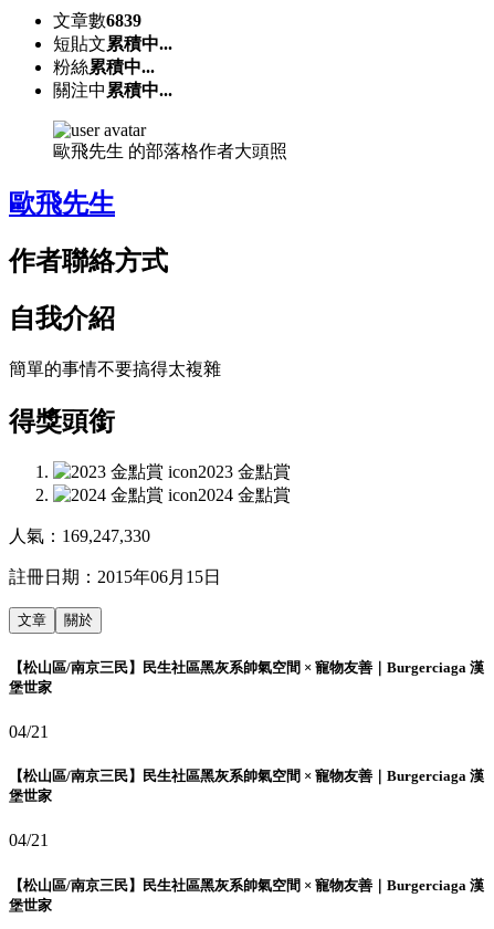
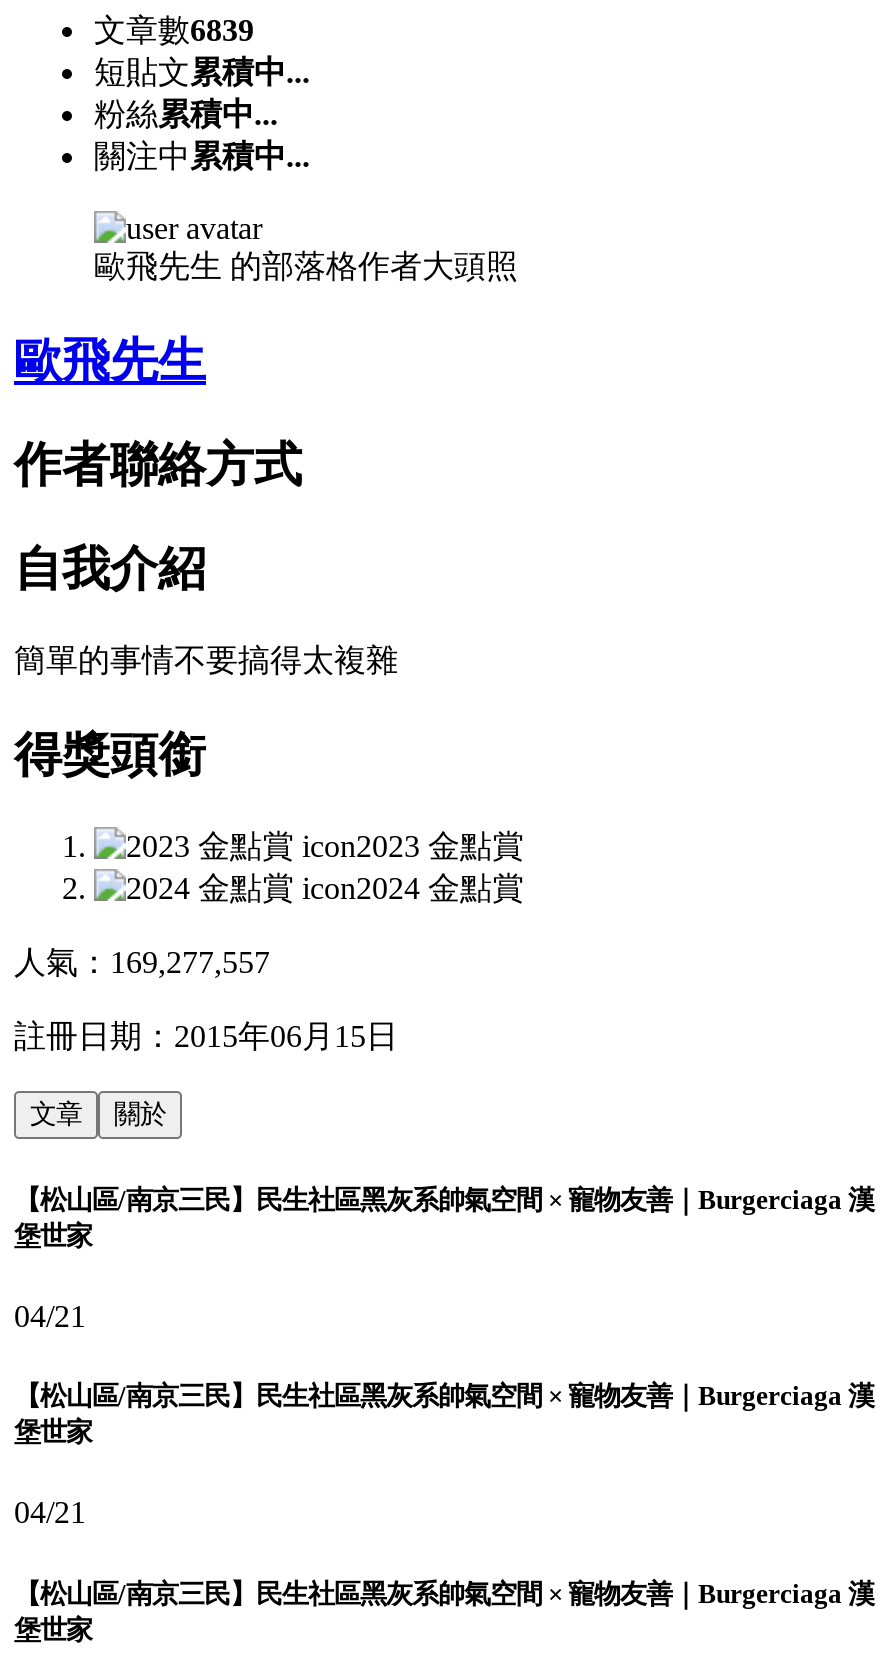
[9,526,150,545] 人氣：169,247,330 -> [14,945,270,979] 人氣：169,277,557

